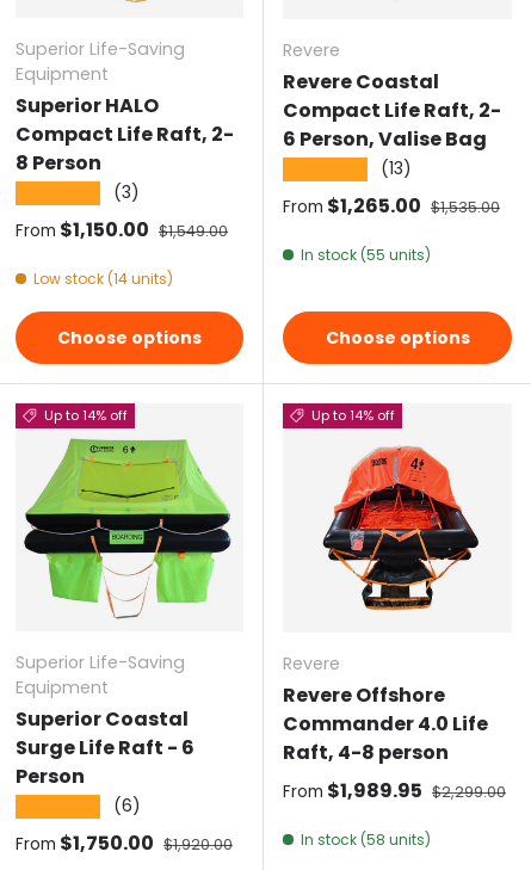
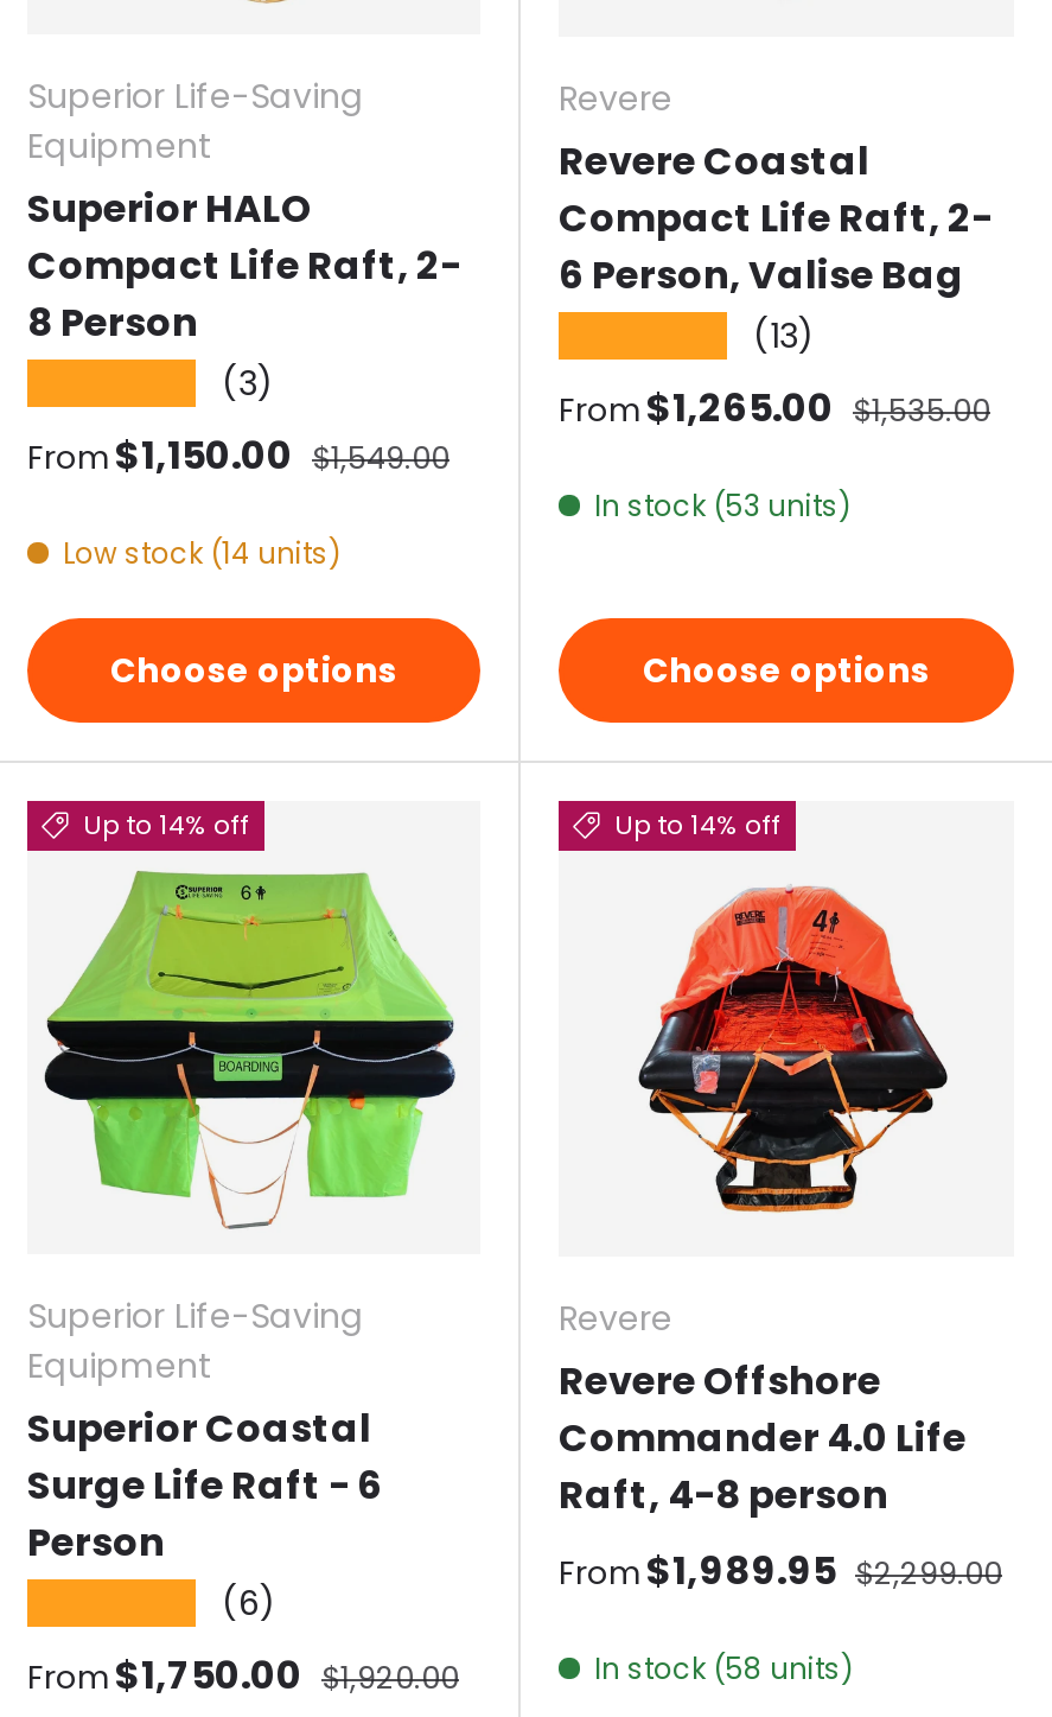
[301,245,431,265] In stock (55 units) -> [594,487,850,527] In stock (53 units)

